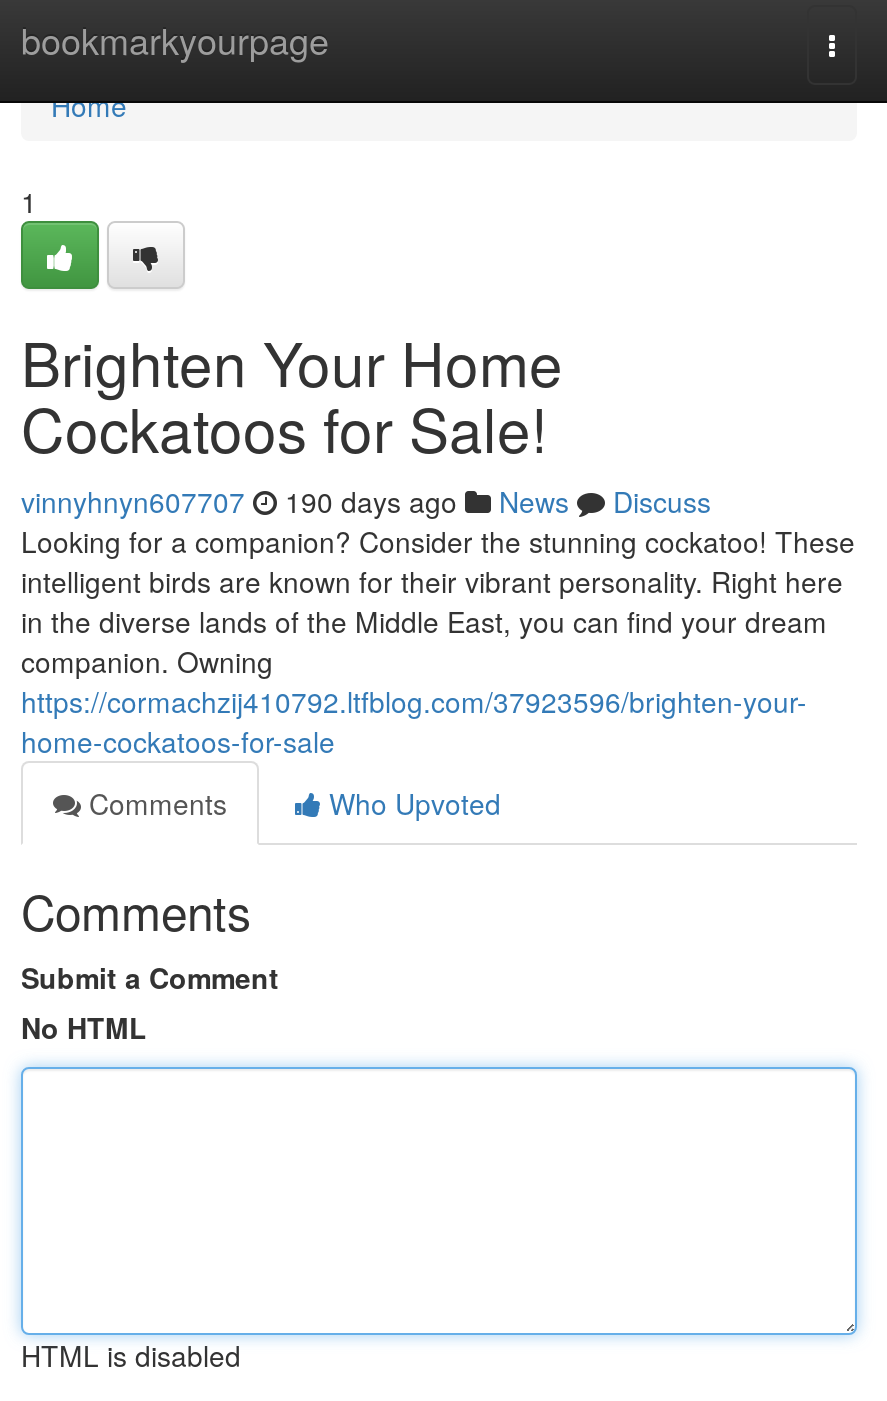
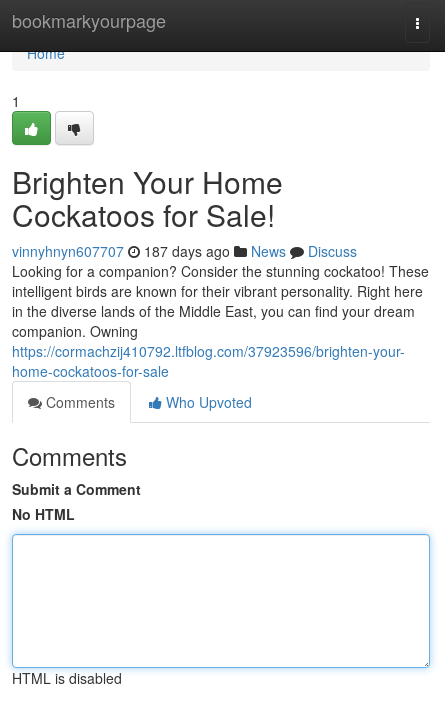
[21,481,711,521] vinnyhnyn607707 190 days ago News Discuss -> [12,241,357,261] vinnyhnyn607707 187 days ago News Discuss

